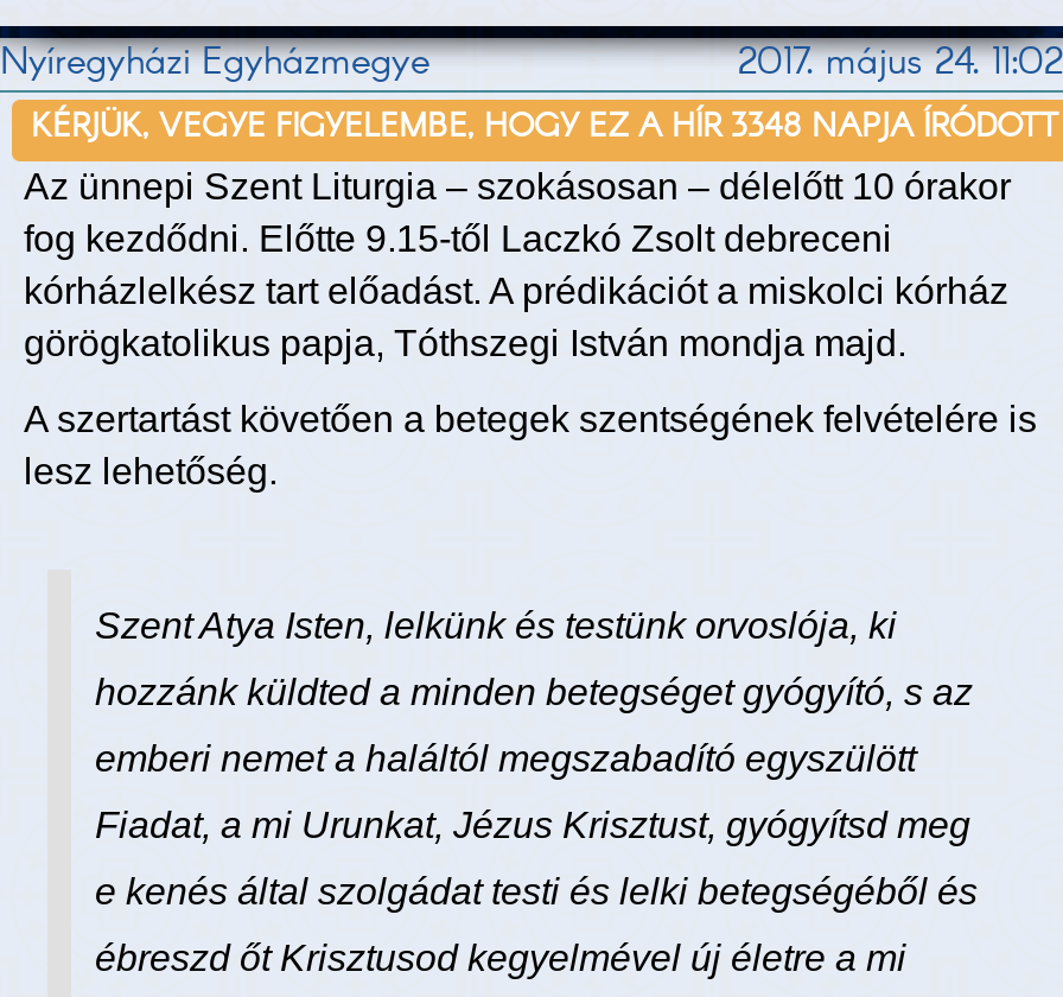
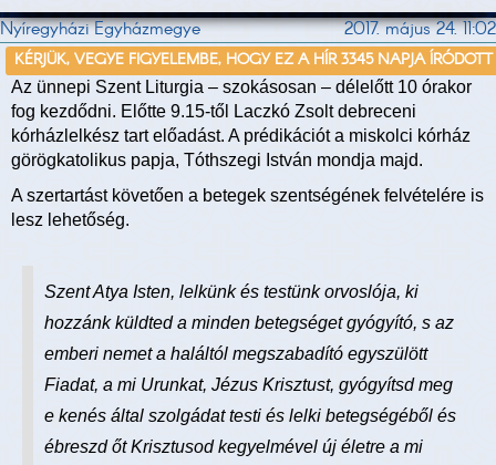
[31,107,1058,152] KÉRJÜK, VEGYE FIGYELEMBE, HOGY EZ A HÍR 3348 NAPJA ÍRÓDOTT -> [15,50,493,71] KÉRJÜK, VEGYE FIGYELEMBE, HOGY EZ A HÍR 3345 NAPJA ÍRÓDOTT

